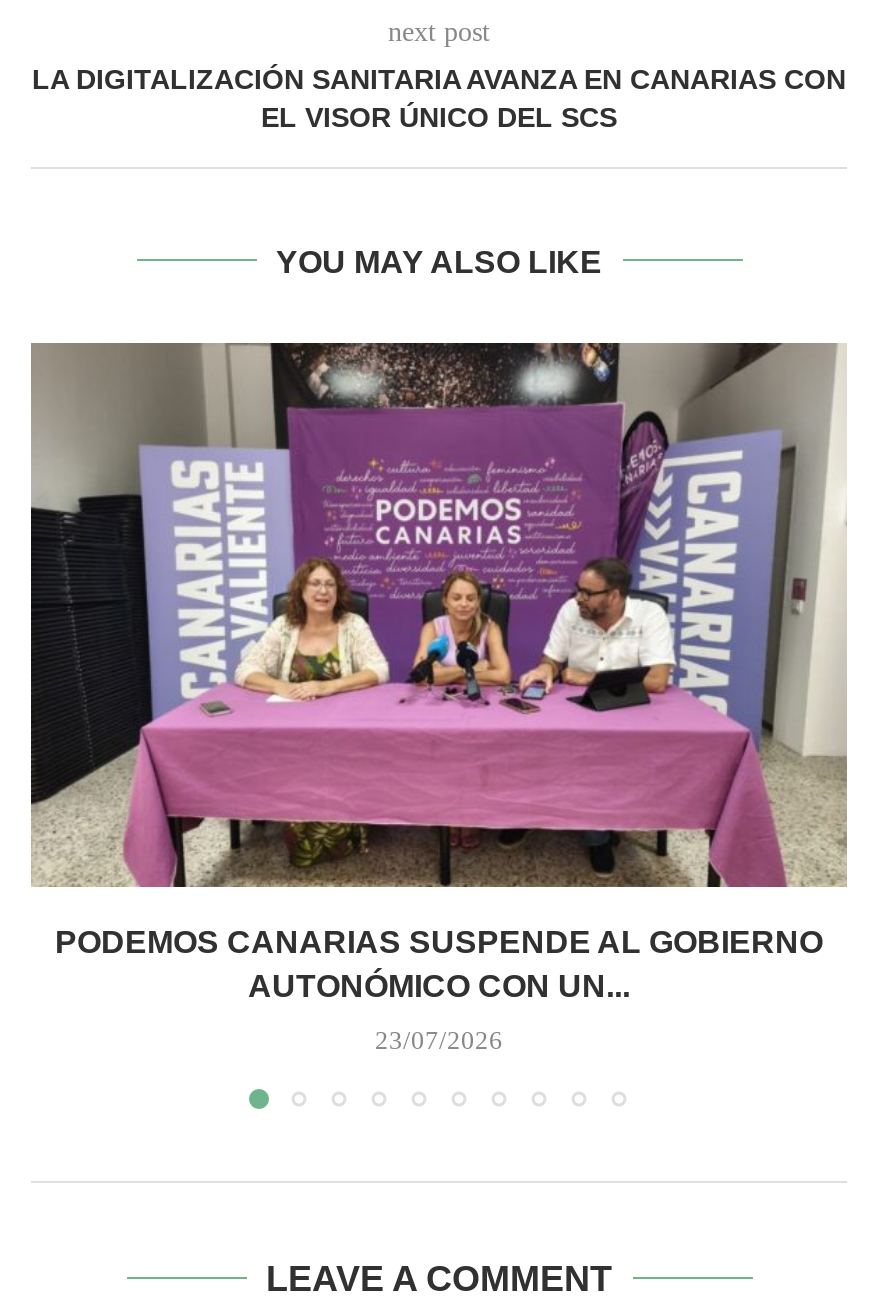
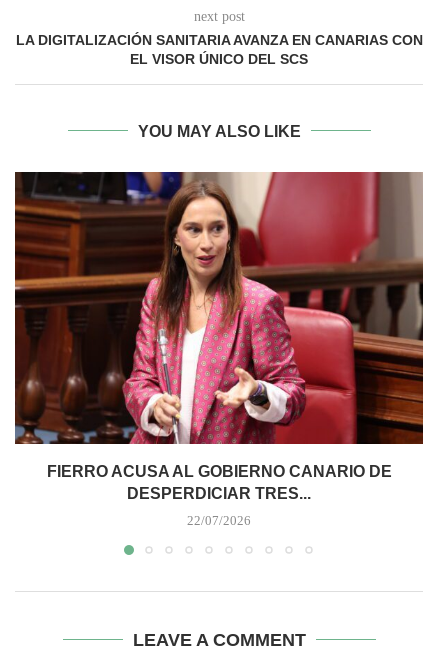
[29,341,849,1003] [image] | PODEMOS CANARIAS SUSPENDE AL GOBIERNO | AUTONÓMICO CON UN... -> [14,171,424,502] [image] | FIERRO ACUSA AL GOBIERNO CANARIO DE | DESPERDICIAR TRES...
[375,1025,503,1055] 23/07/2026 -> [187,513,251,528] 22/07/2026

